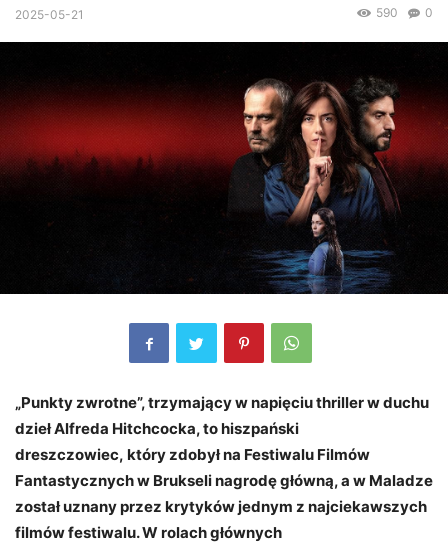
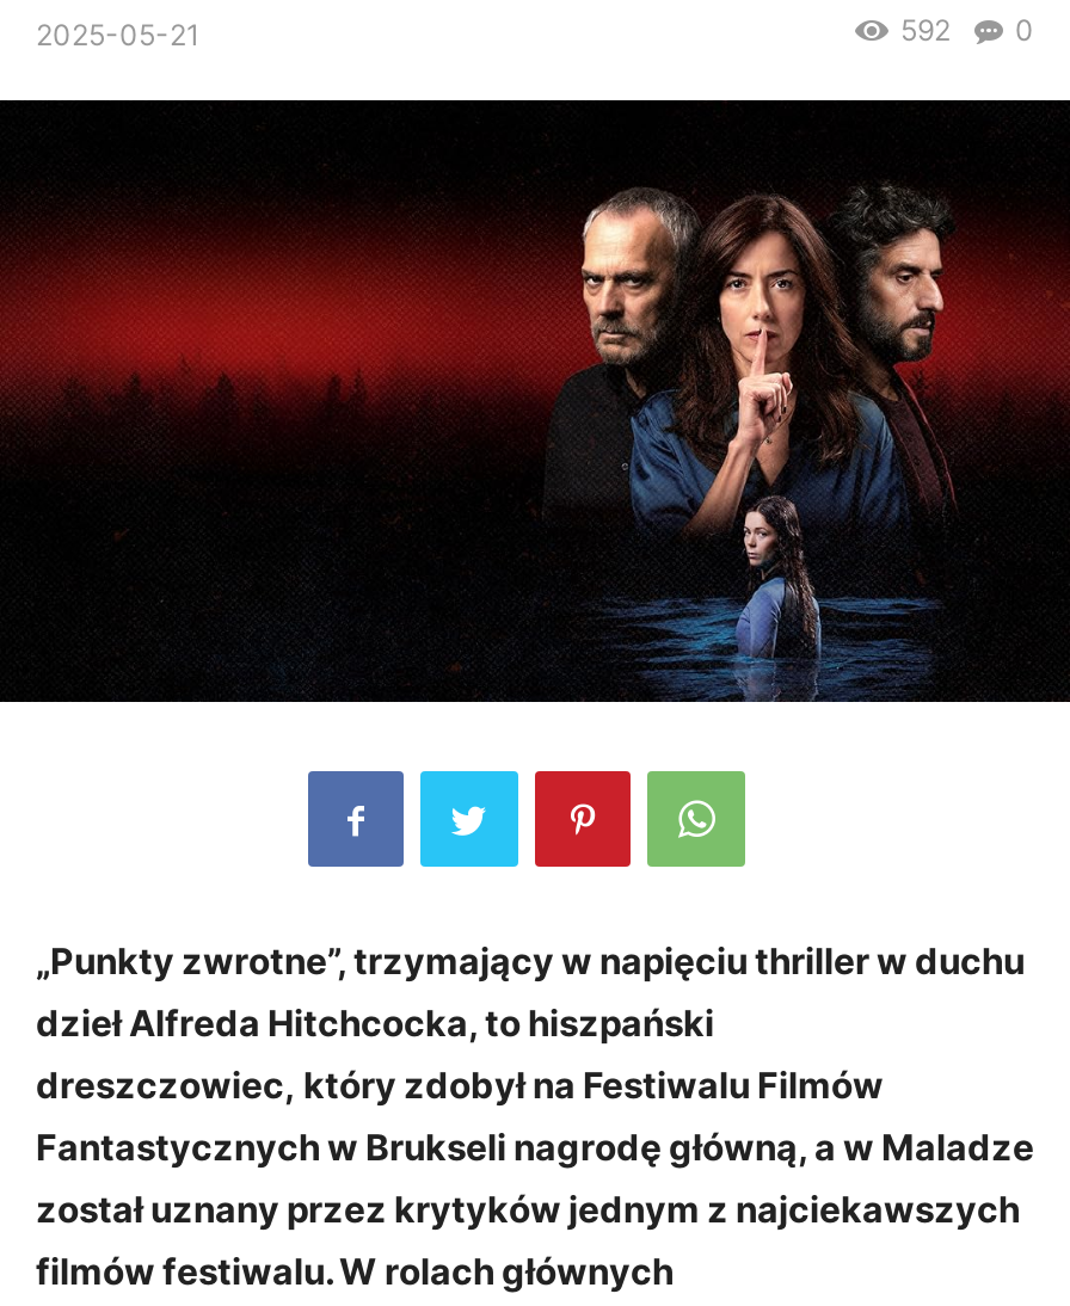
[376,5,433,20] 590 0 -> [900,12,1034,48] 592 0

